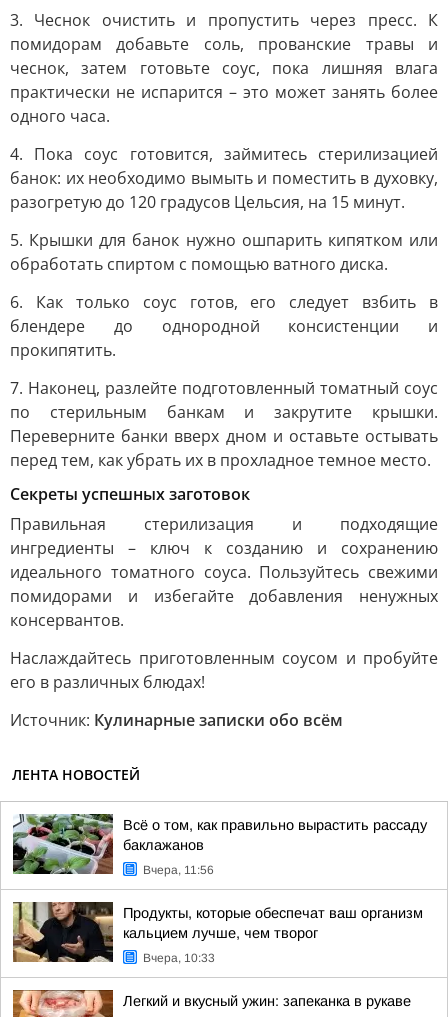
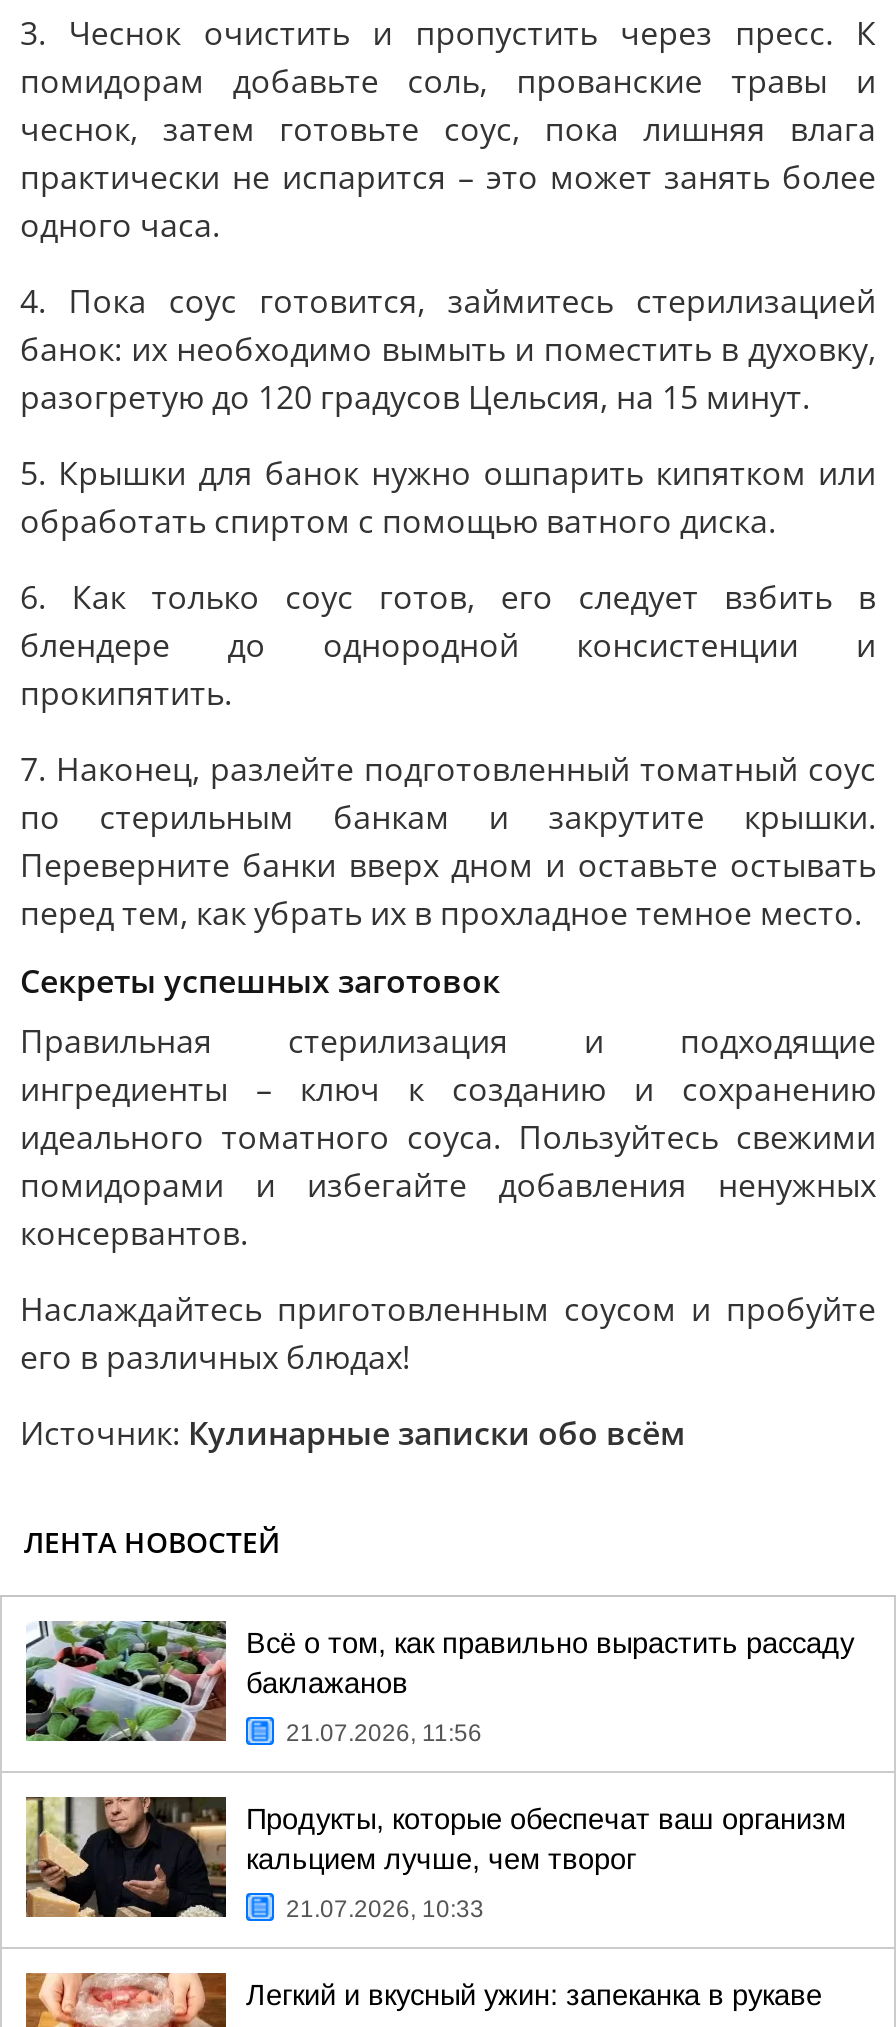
[143,863,214,877] Вчера, 11:56 -> [286,1719,482,1747] 21.07.2026, 11:56
[143,951,215,965] Вчера, 10:33 -> [286,1895,484,1923] 21.07.2026, 10:33

